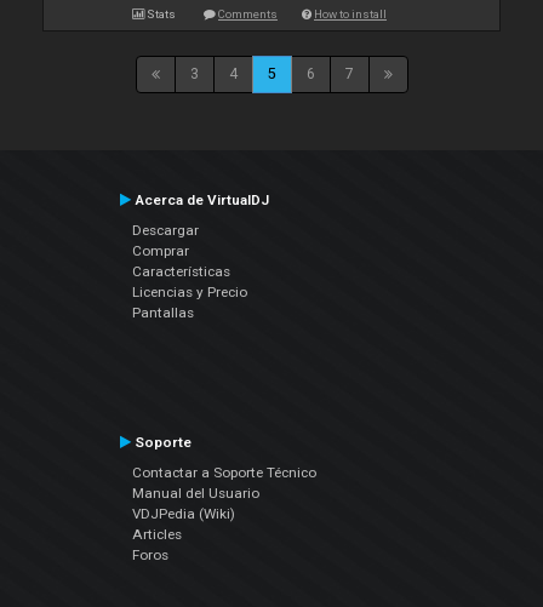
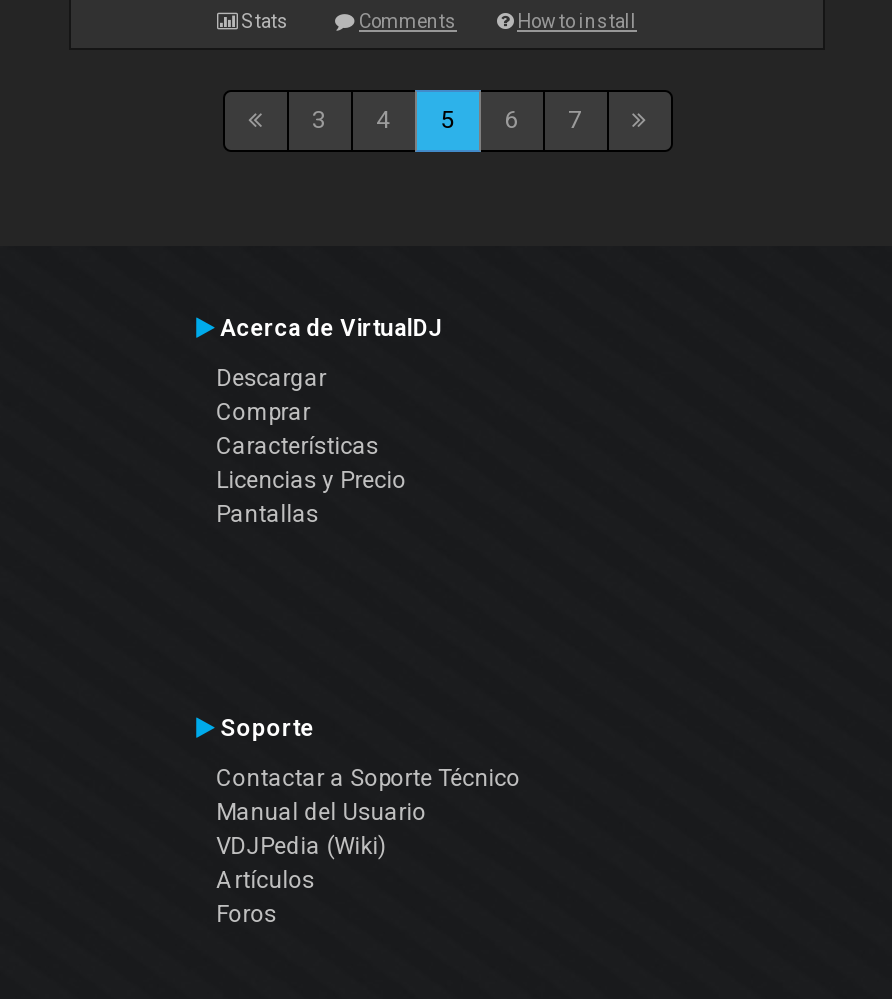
[132,526,181,543] Articles -> [216,867,314,895] Artículos

